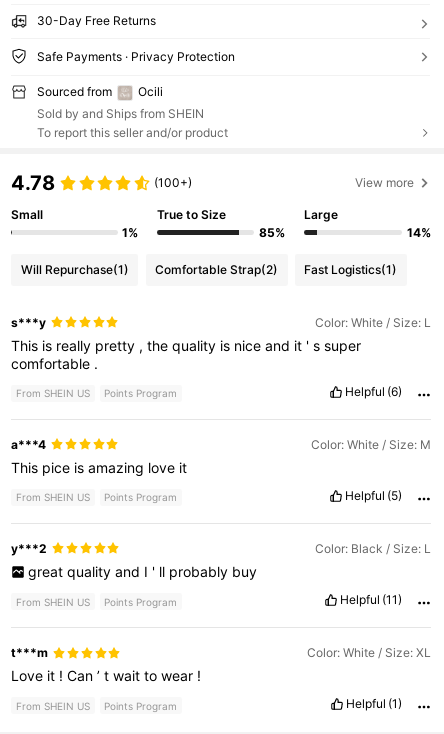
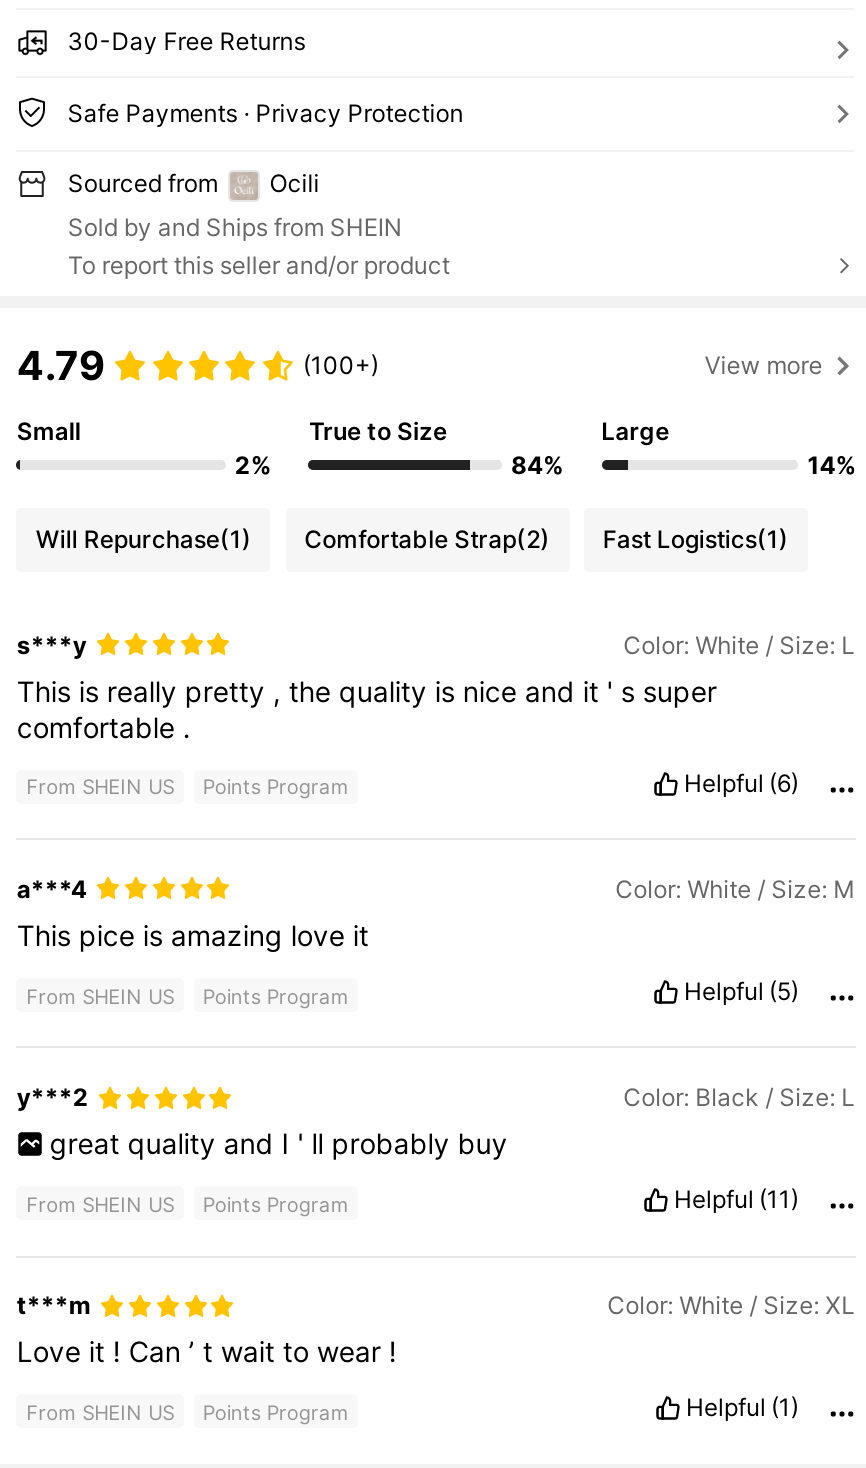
[11,171,55,195] 4.78 -> [17,342,105,390] 4.79
[122,225,138,240] 1% -> [235,450,271,480] 2%
[258,225,284,240] 85% -> [511,450,563,480] 84%

